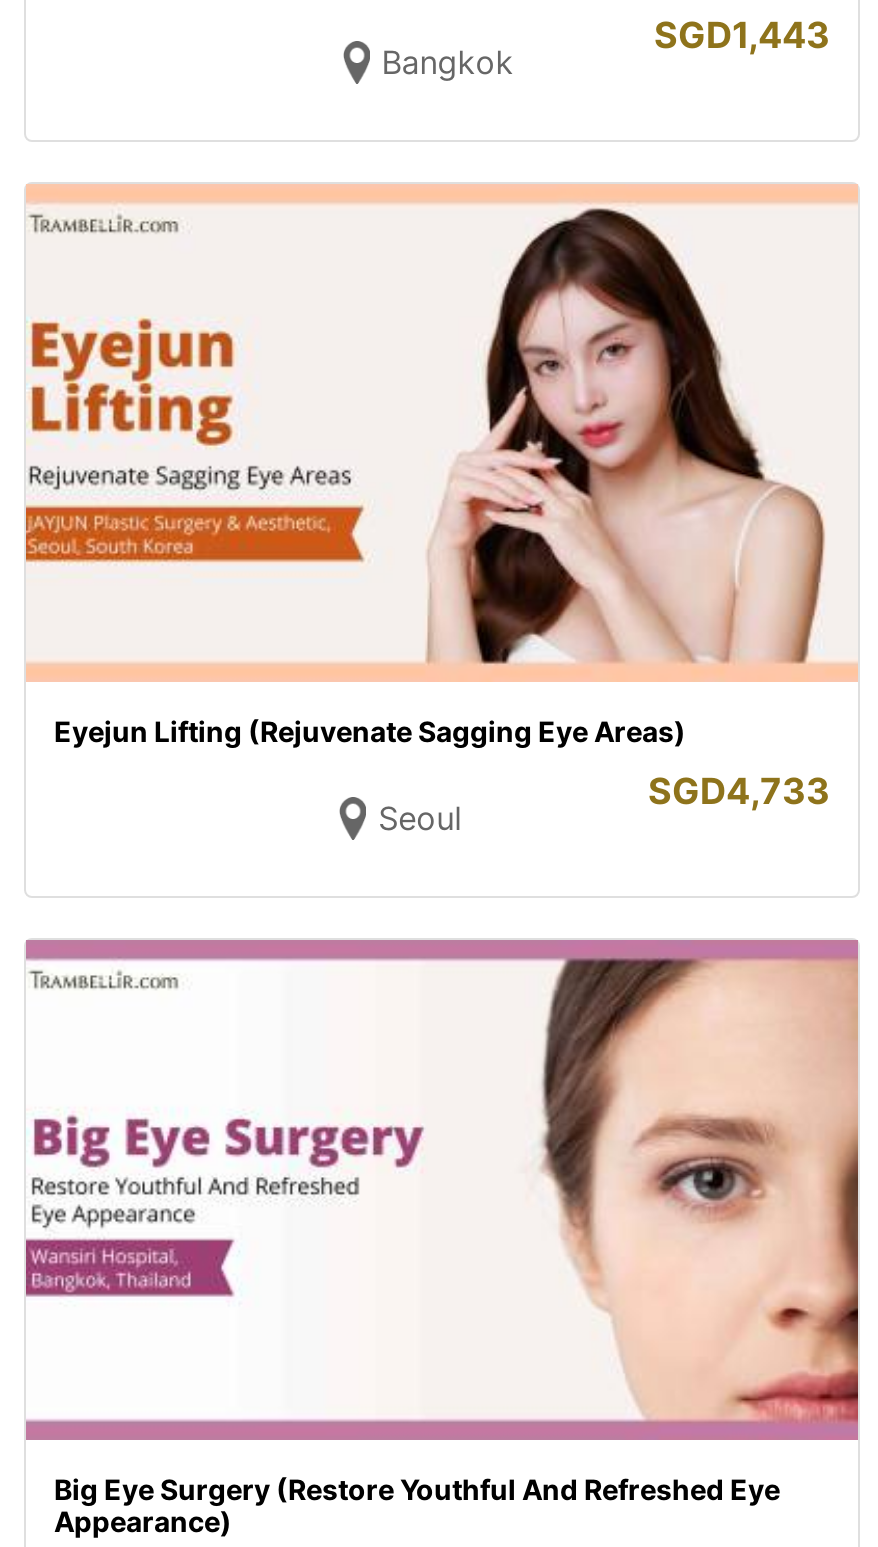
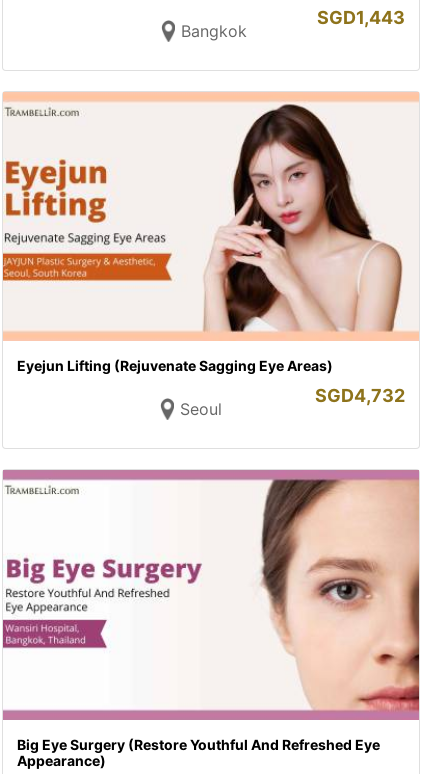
[648,770,830,812] SGD4,733 -> [315,385,405,406] SGD4,732

